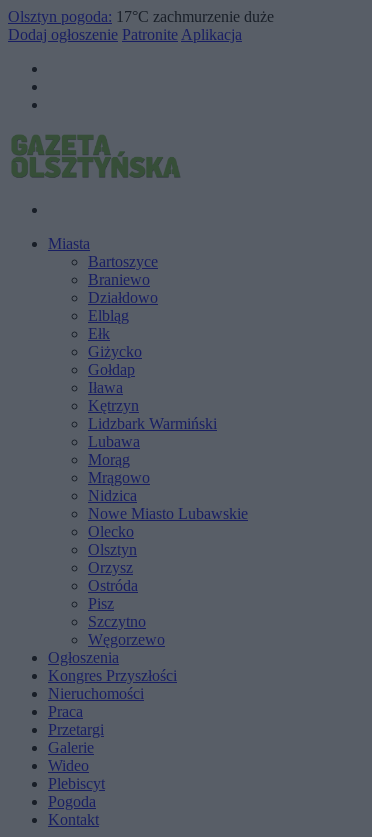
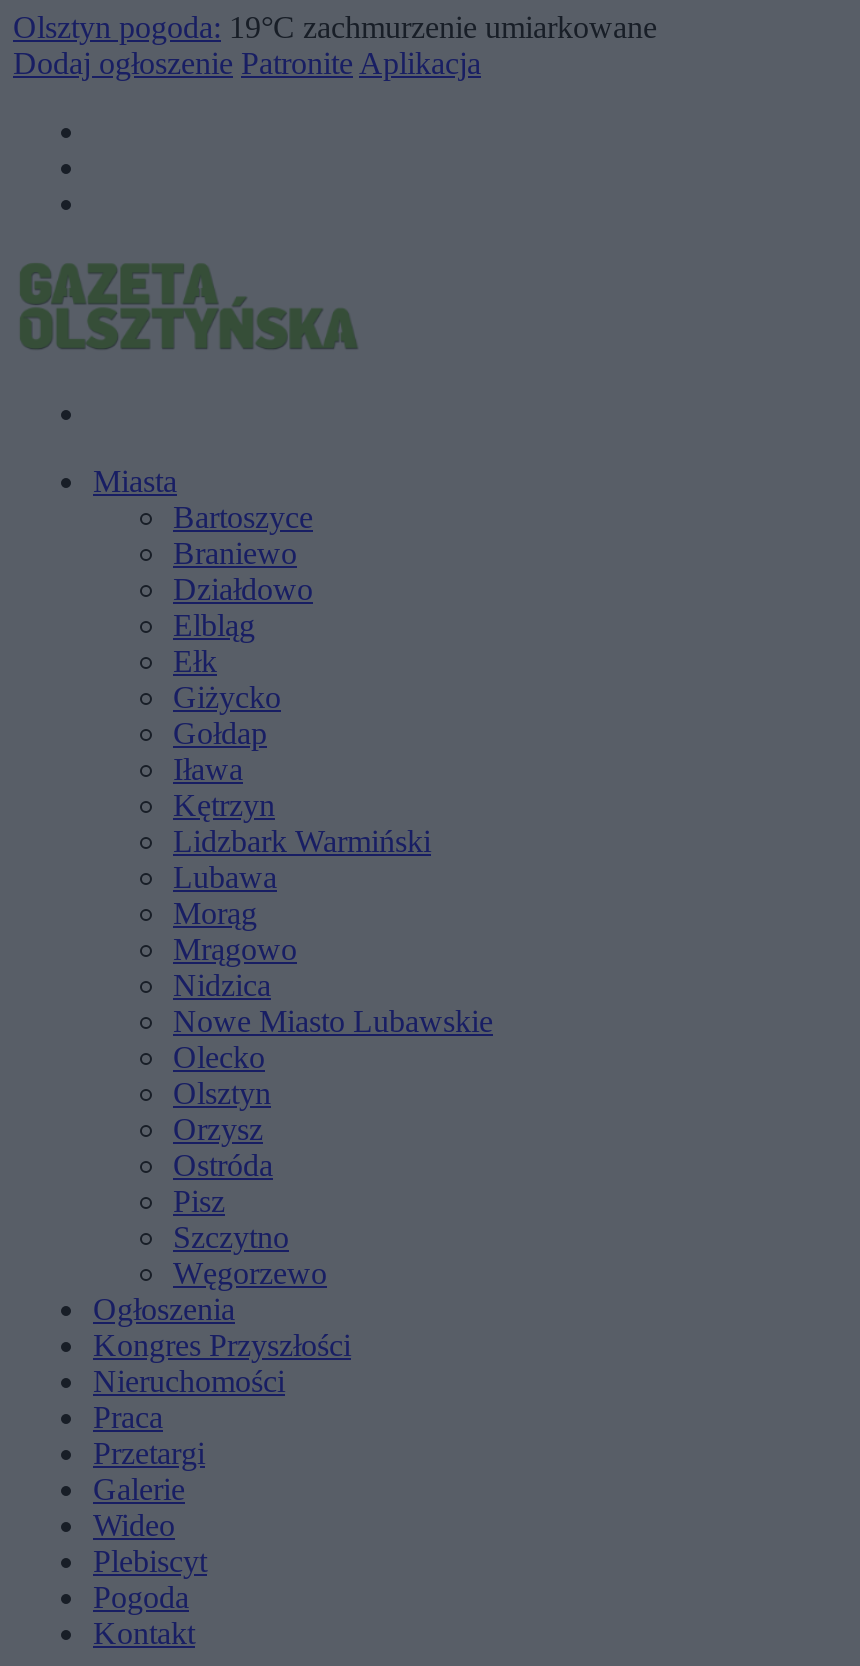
[8,8,274,25] Olsztyn pogoda: 17°C zachmurzenie duże -> [13,10,657,44] Olsztyn pogoda: 19°C zachmurzenie umiarkowane

